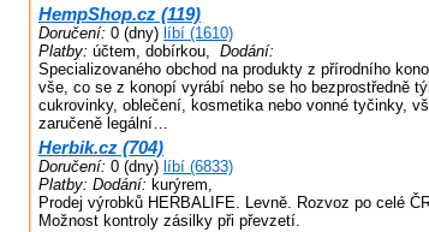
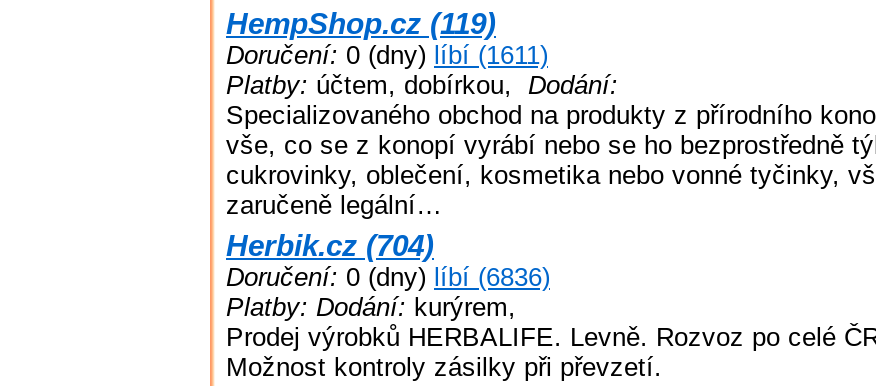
[38,24,233,42] Doručení: 0 (dny) líbí (1610) -> [226,40,548,70] Doručení: 0 (dny) líbí (1611)
[38,157,233,176] Doručení: 0 (dny) líbí (6833) -> [226,262,550,292] Doručení: 0 (dny) líbí (6836)

